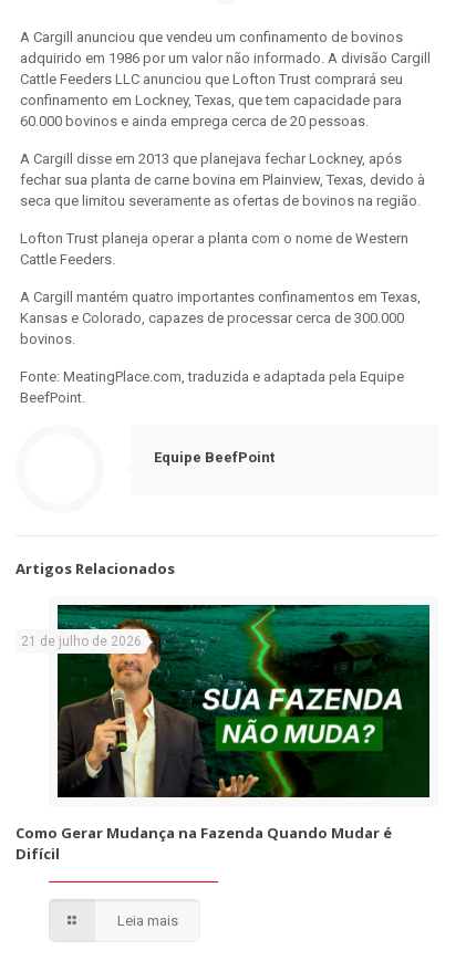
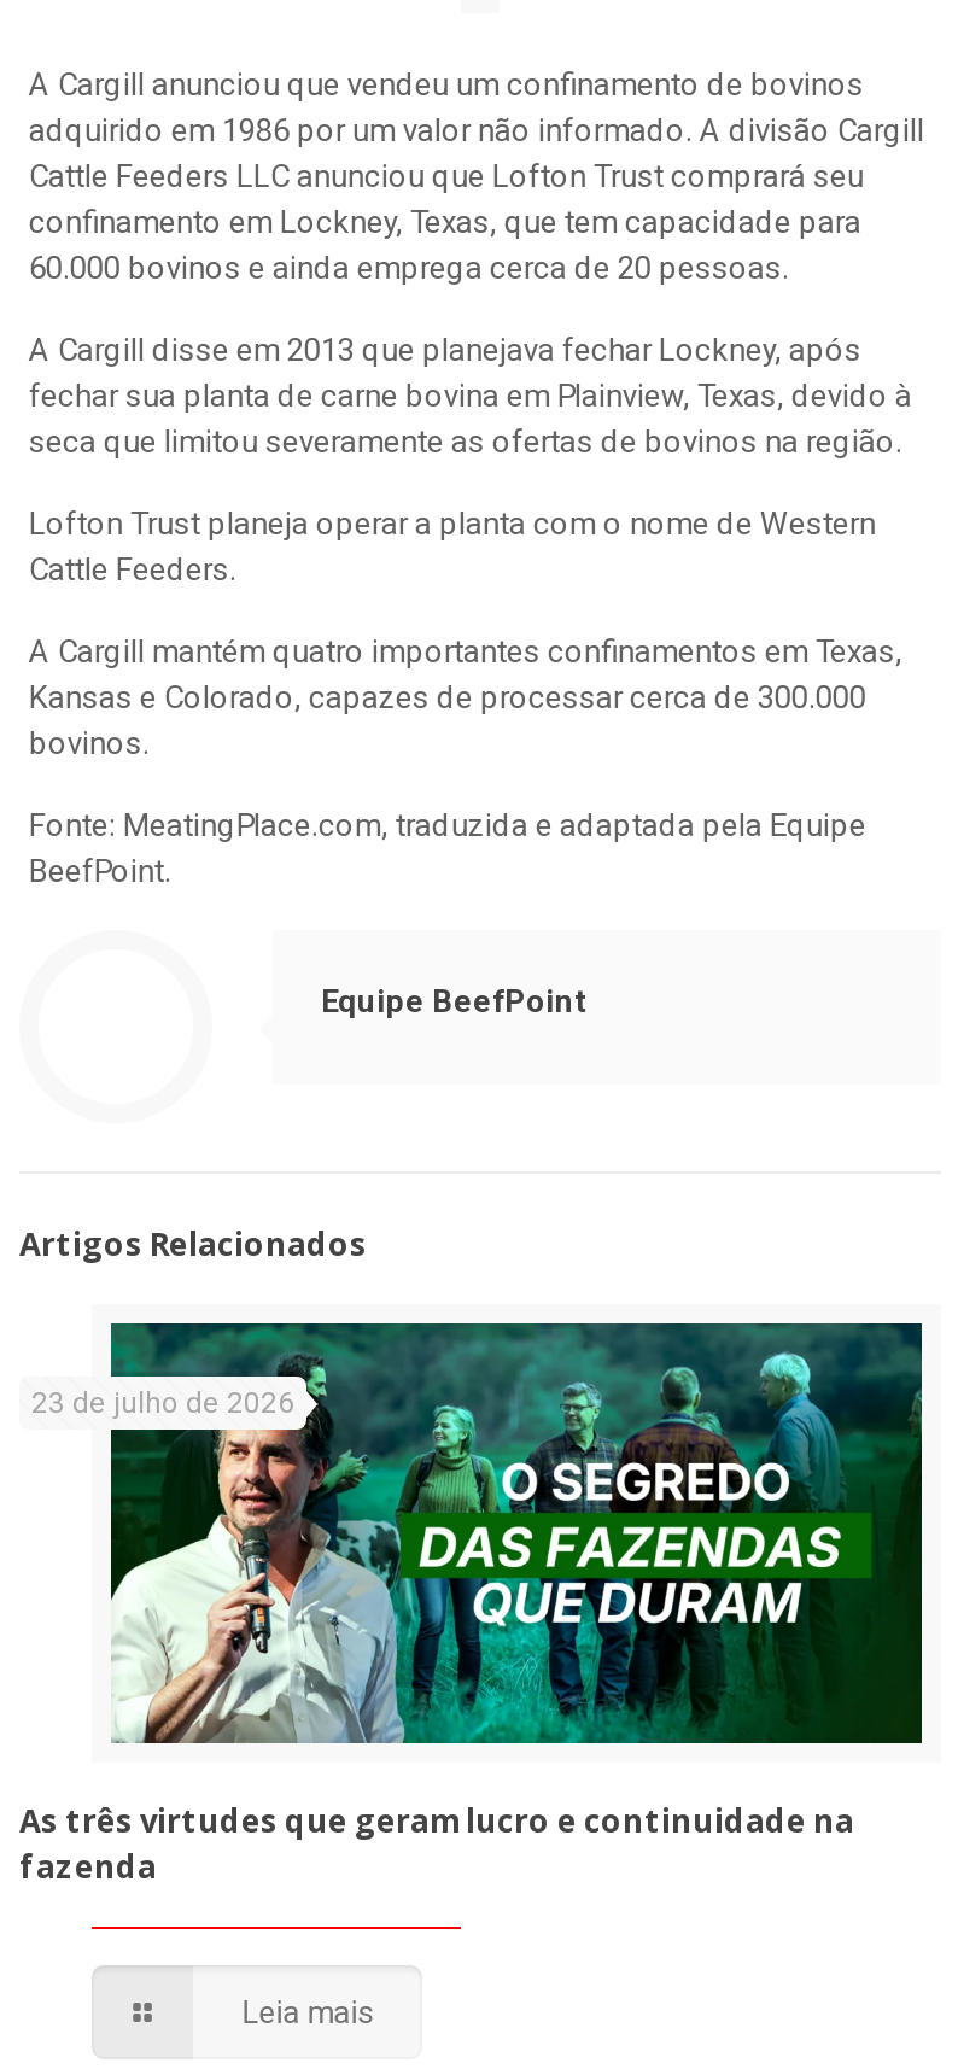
[21,605,429,798] [image] | 21 de julho de 2026 -> [31,1323,922,1746] [image] | 23 de julho de 2026
[15,823,392,864] Como Gerar Mudança na Fazenda Quando Mudar é | Difícil -> [19,1799,854,1888] As três virtudes que geram lucro e continuidade na | fazenda

